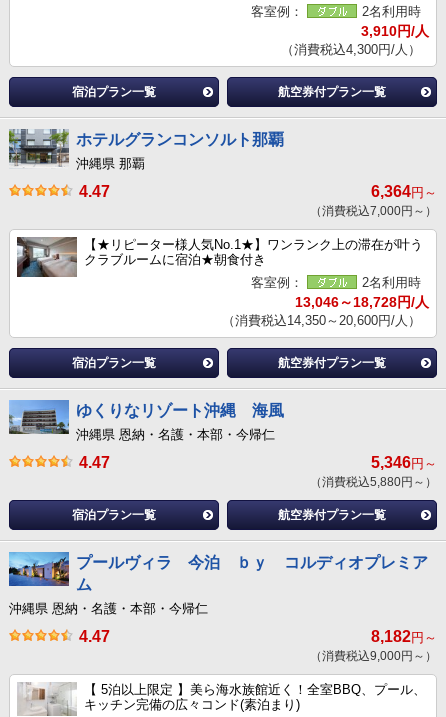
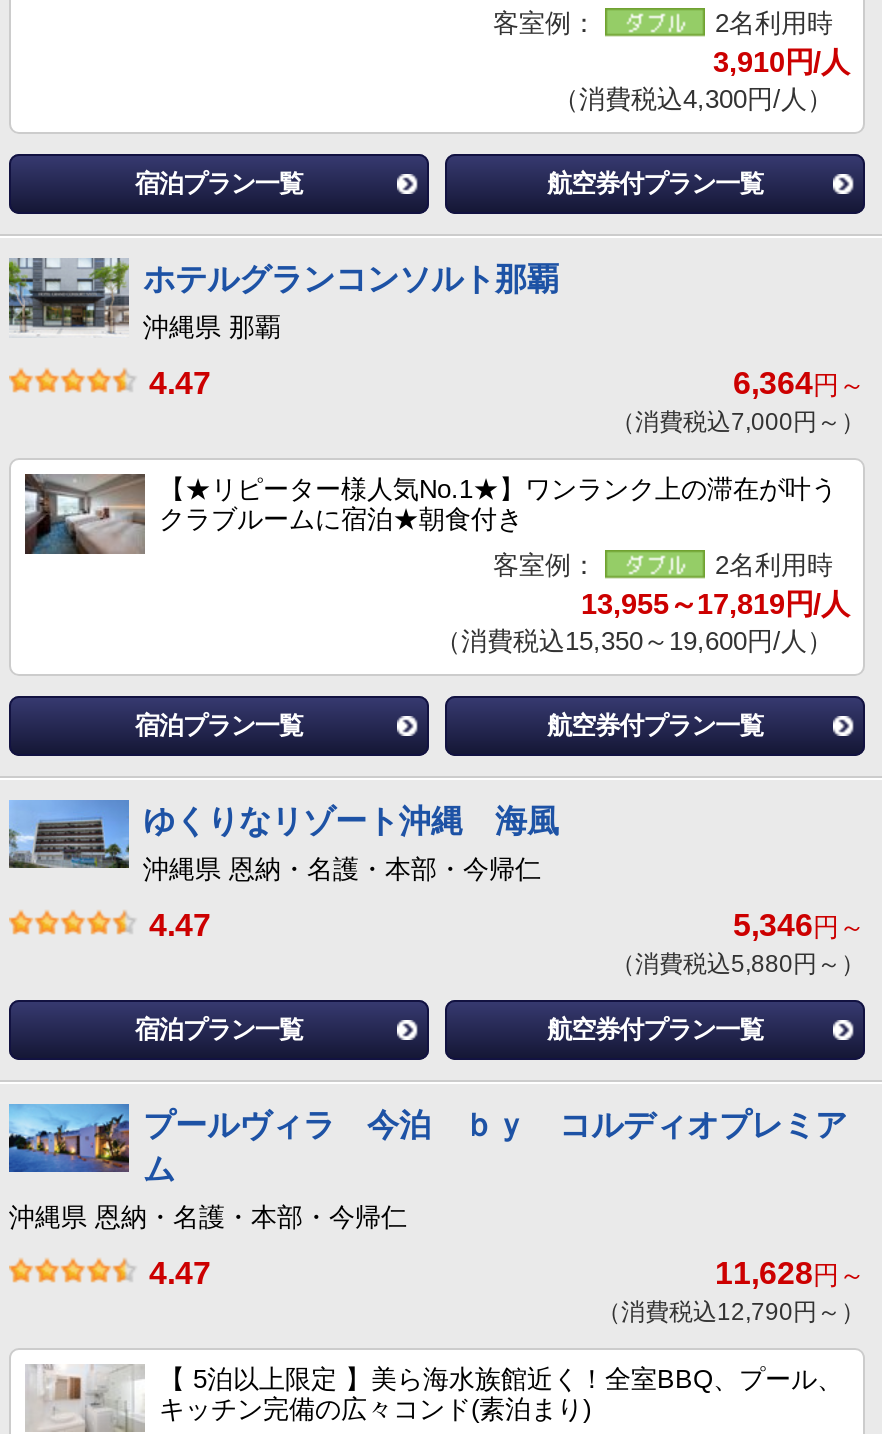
[295,294,429,310] 13,046～18,728円/人 -> [581,588,849,620] 13,955～17,819円/人
[222,313,421,328] （消費税込14,350～20,600円/人） -> [435,626,833,656] （消費税込15,350～19,600円/人）
[371,628,437,645] 8,182円～ -> [715,1256,865,1290] 11,628円～
[310,649,437,663] （消費税込9,000円～） -> [597,1298,865,1326] （消費税込12,790円～）

